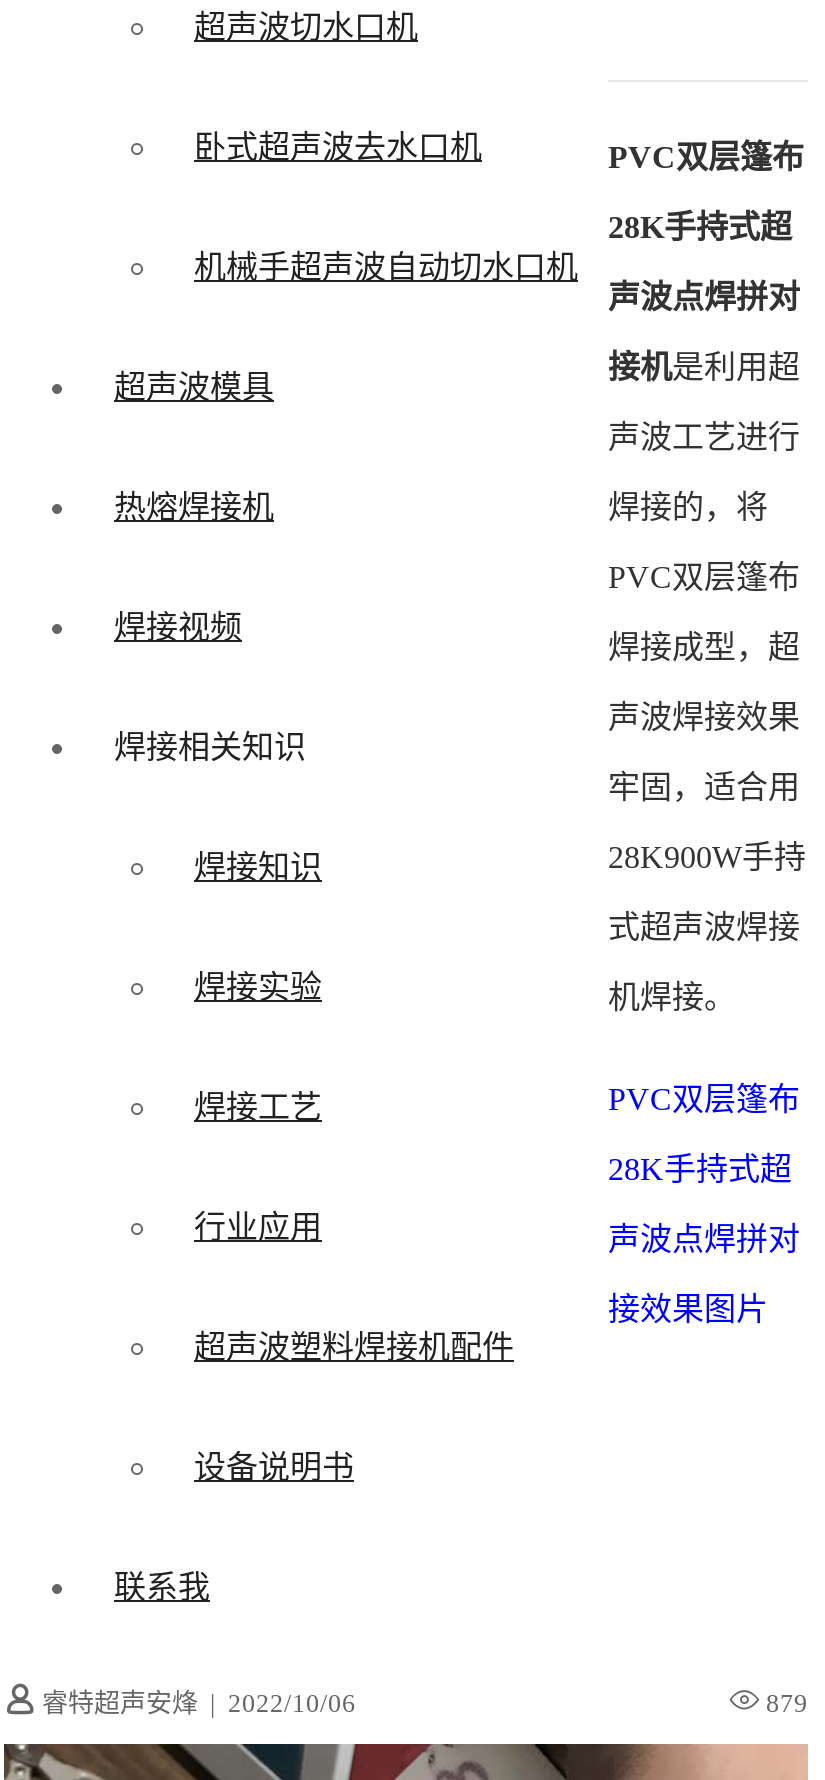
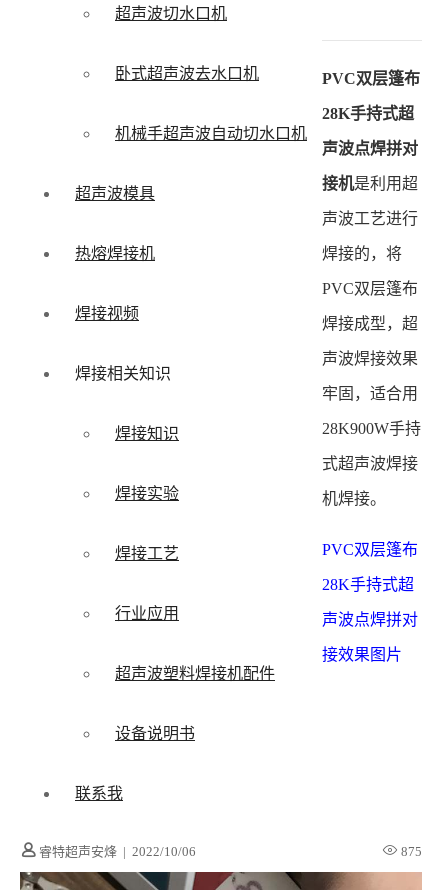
[760,1688,808,1718] 879 -> [398,844,422,859] 875

